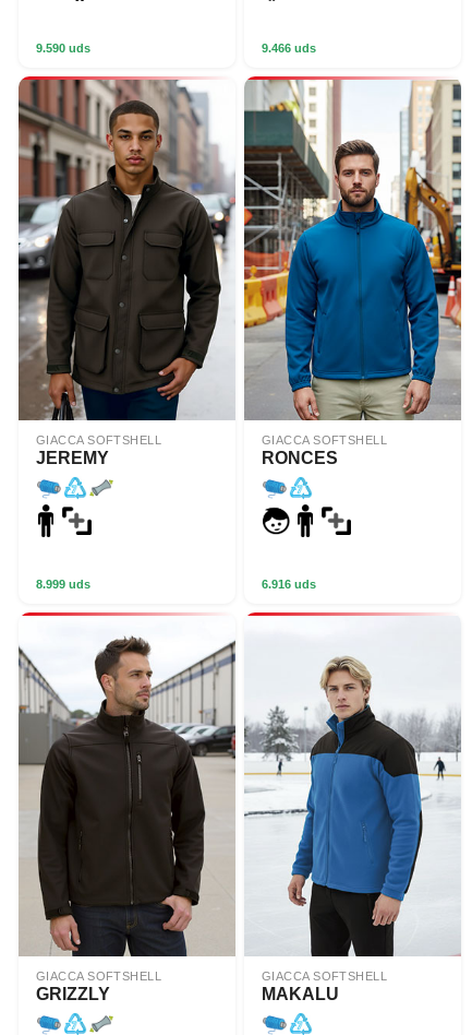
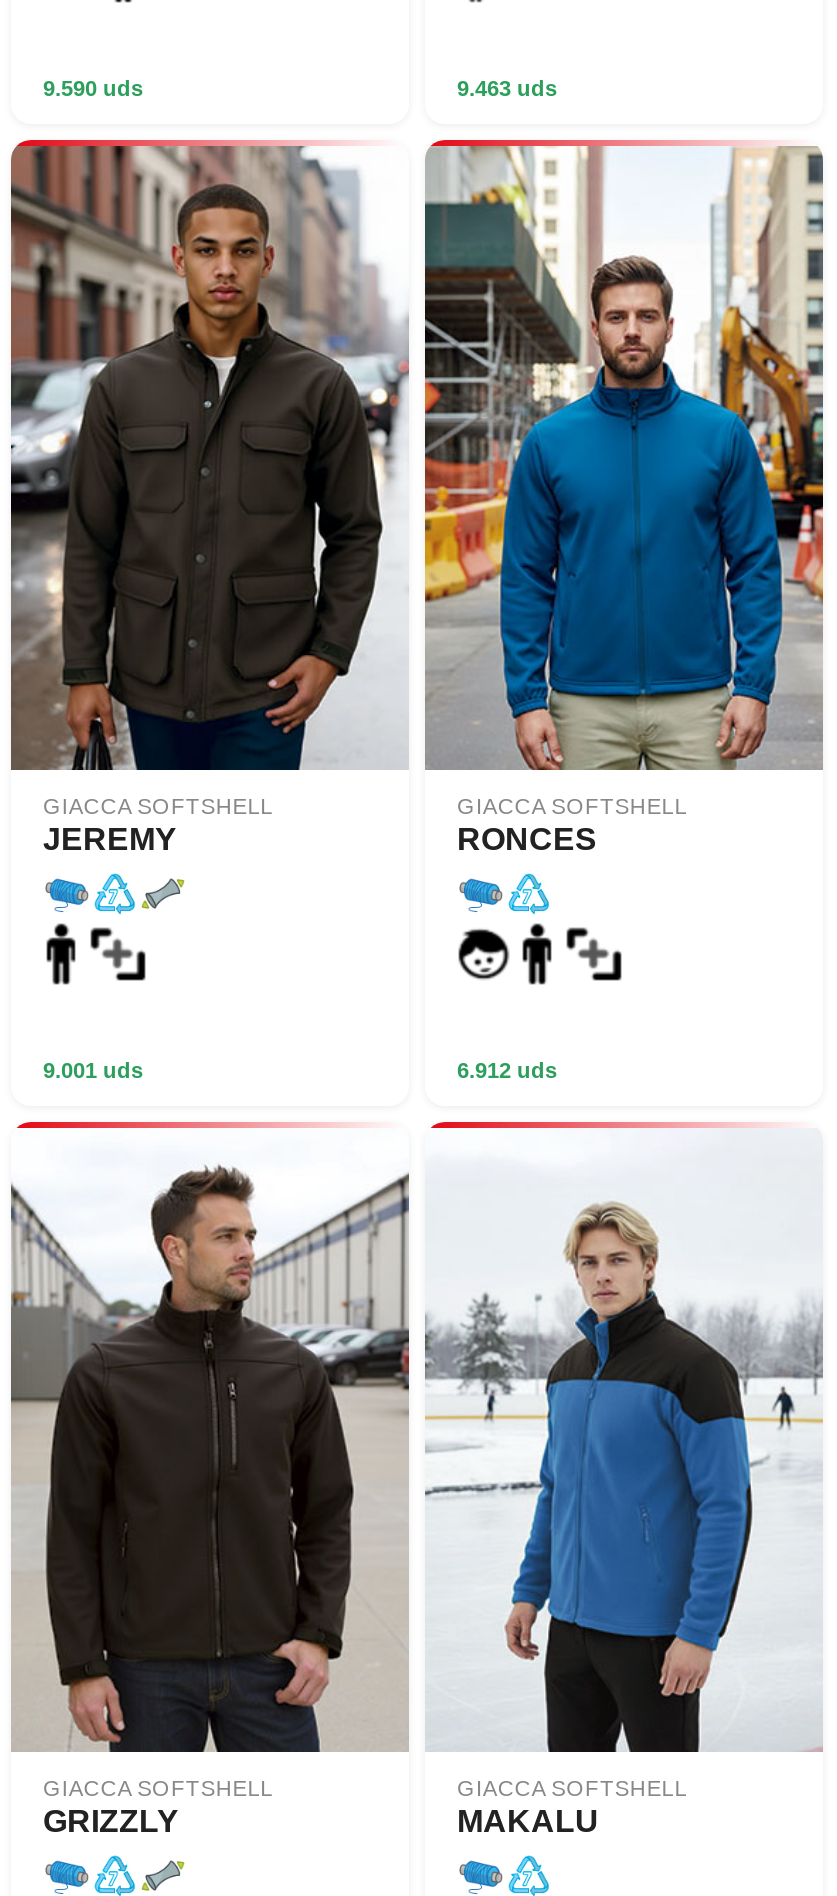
[262,41,316,55] 9.466 uds -> [457,76,557,100] 9.463 uds
[36,578,90,591] 8.999 uds -> [43,1058,143,1082] 9.001 uds
[262,578,316,591] 6.916 uds -> [457,1058,557,1082] 6.912 uds

